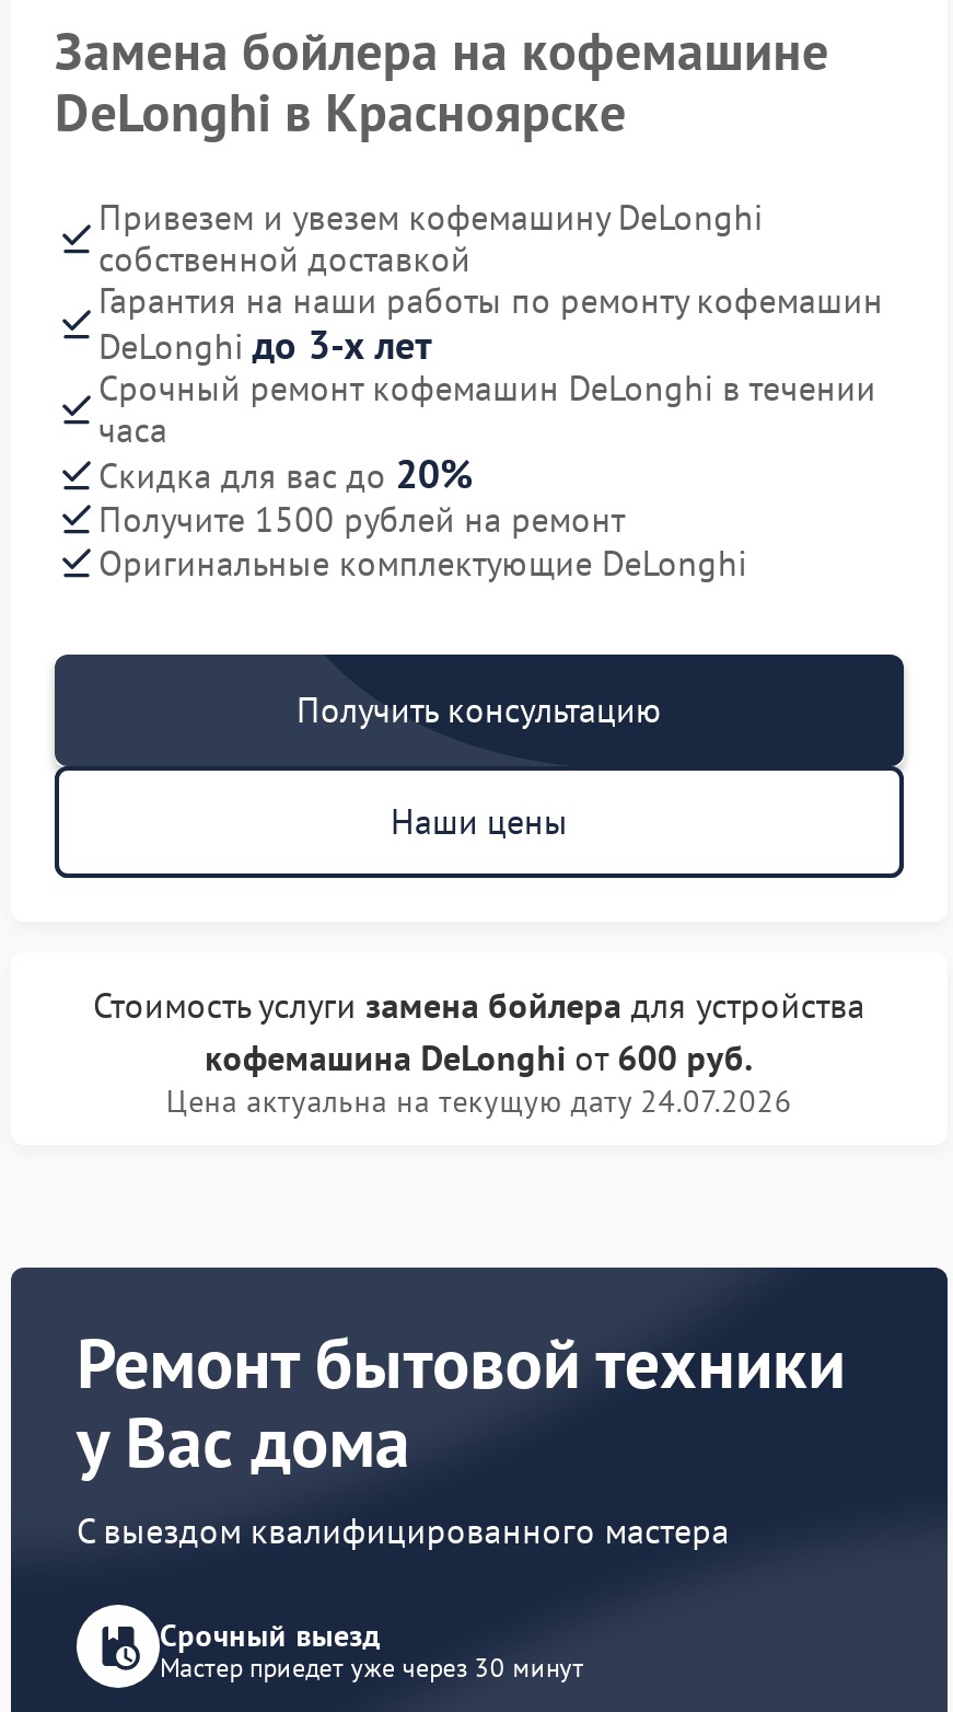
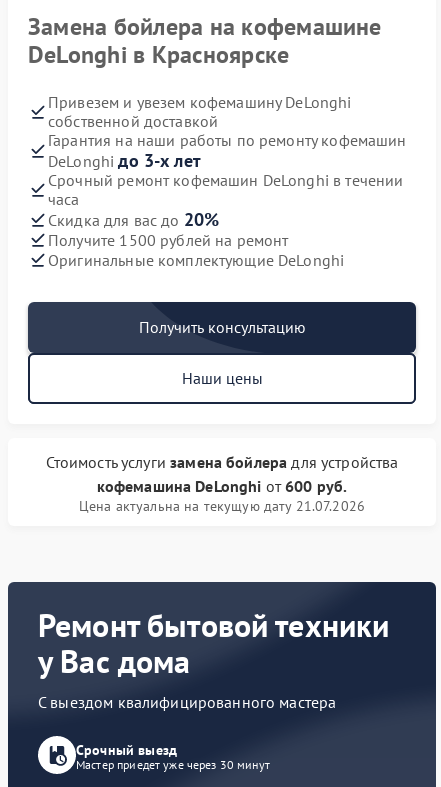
[166,1081,792,1121] Цена актуальна на текущую дату 24.07.2026 -> [79,497,365,515] Цена актуальна на текущую дату 21.07.2026

